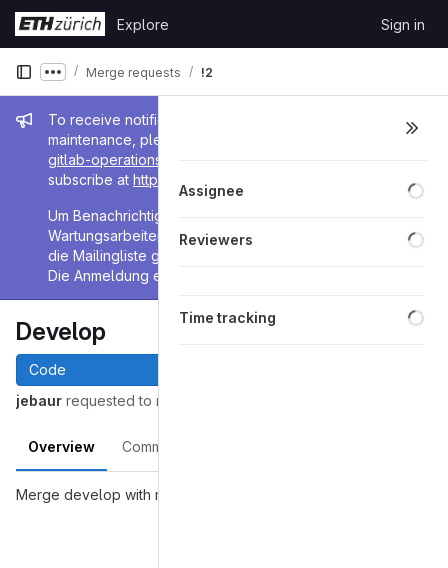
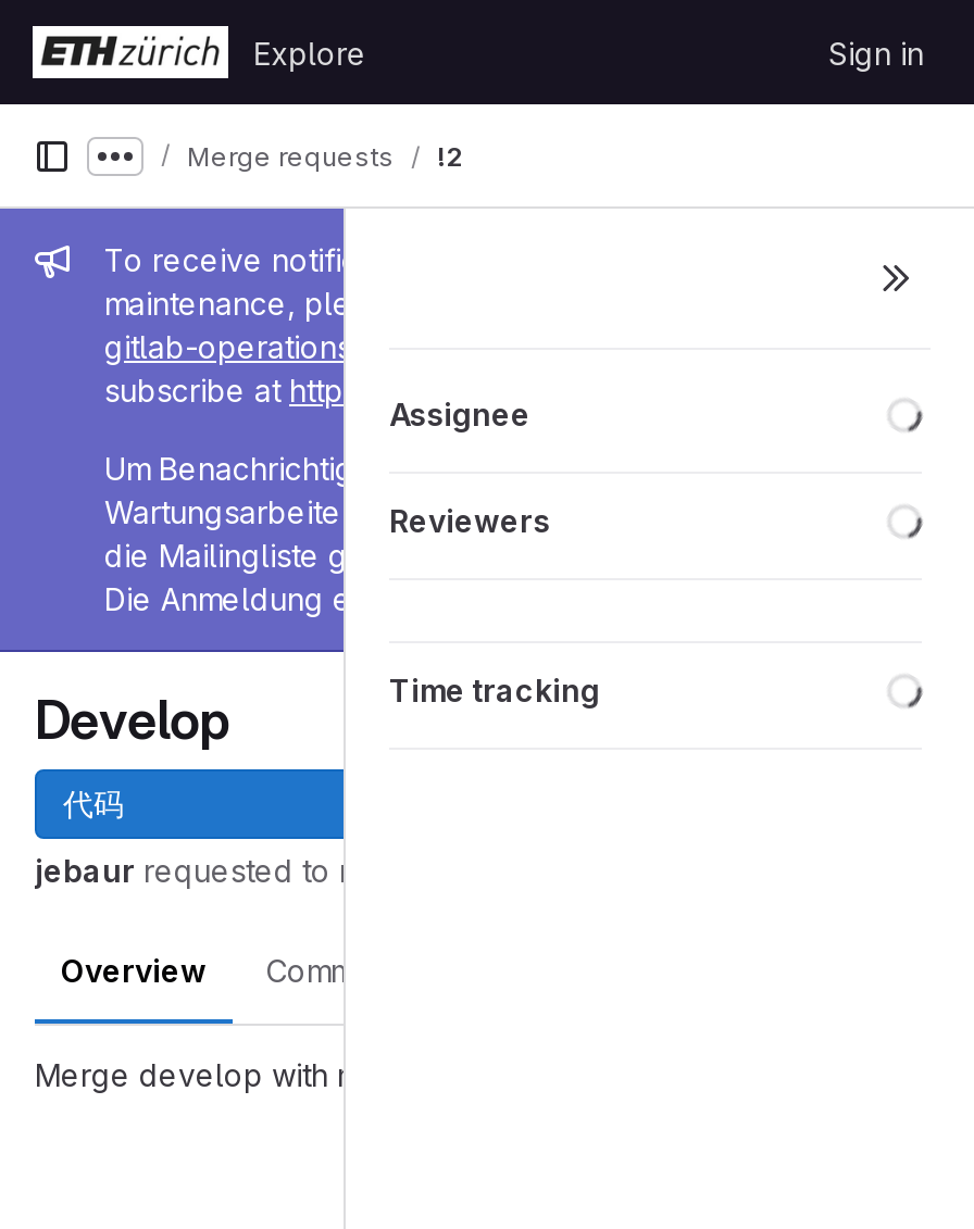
[29,361,66,378] Code -> [63,785,124,822] 代码

